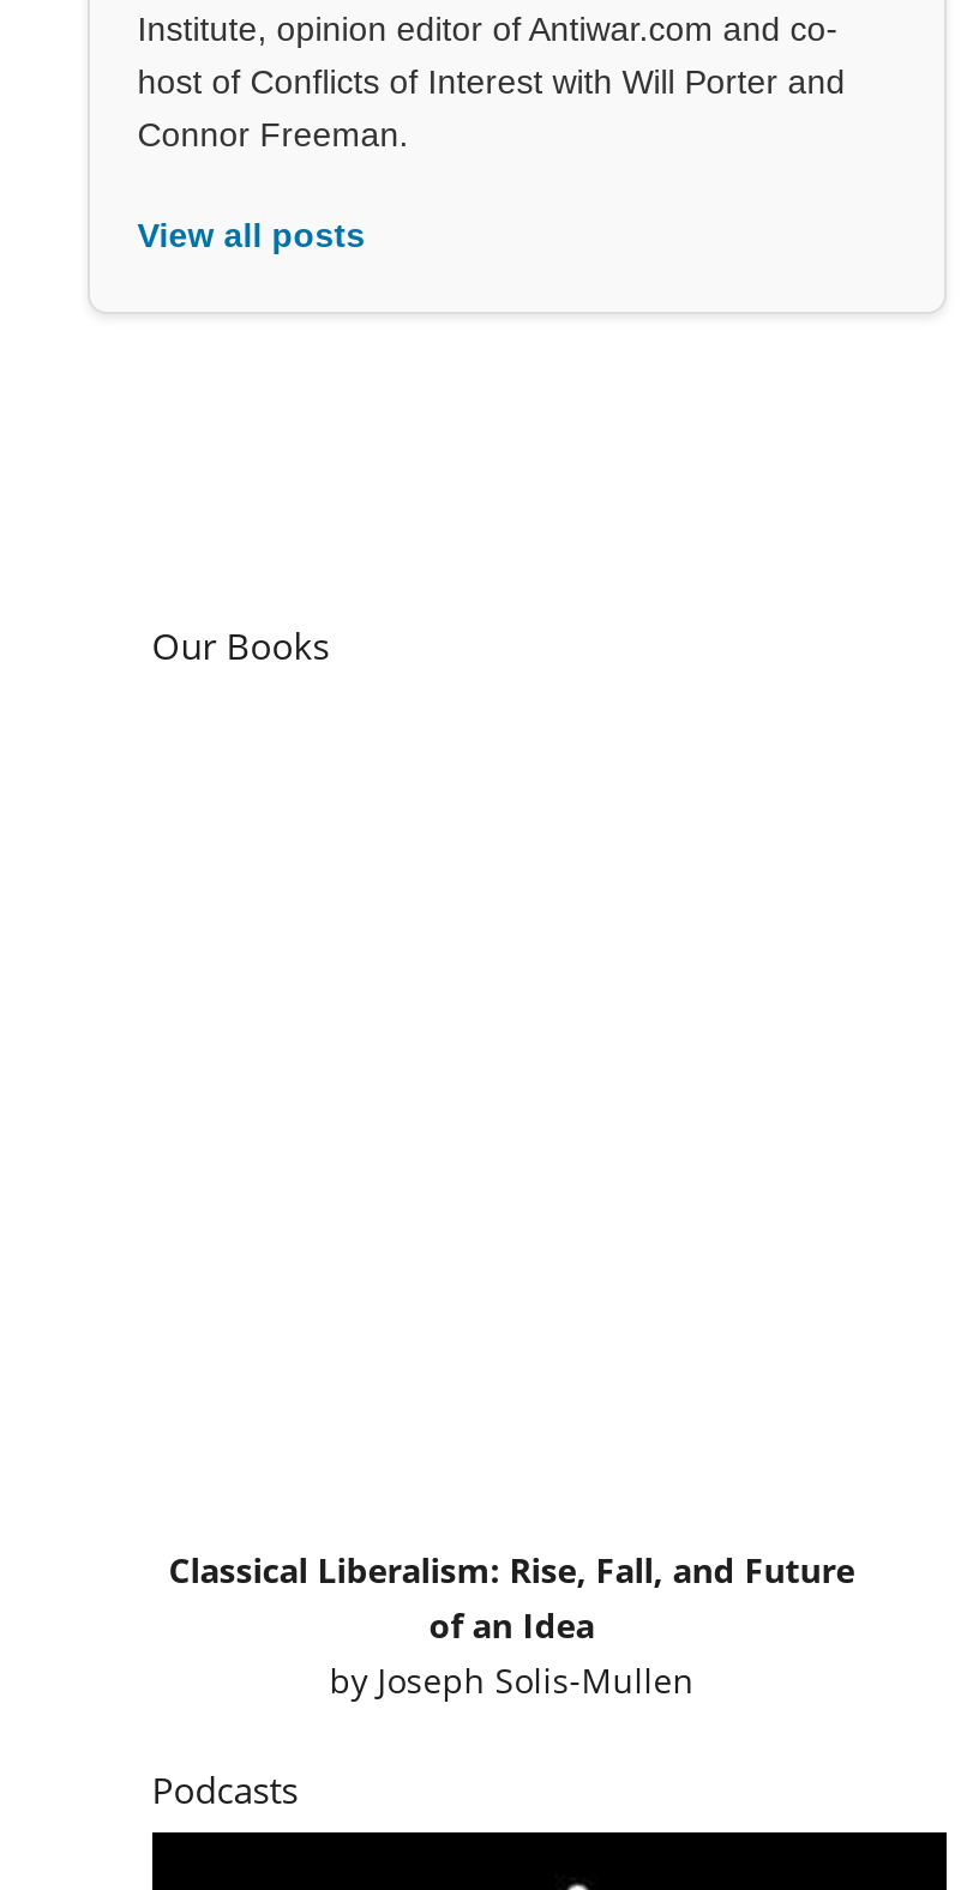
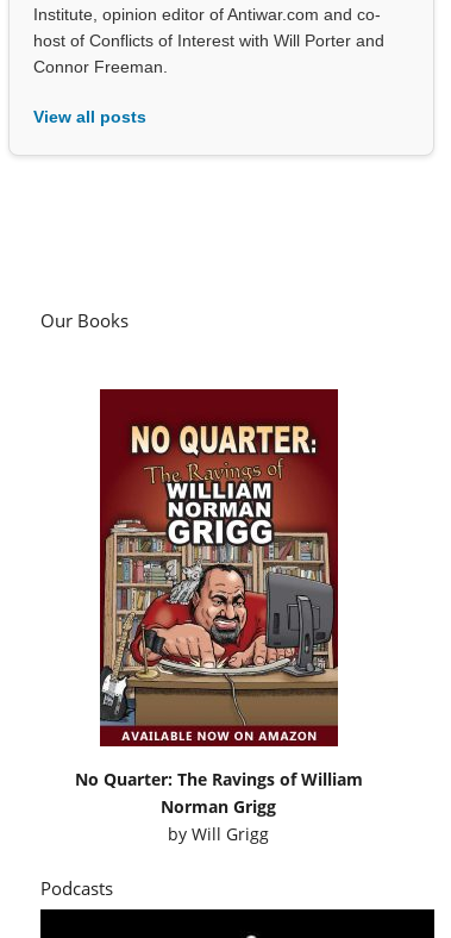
none -> [99,388,339,748] [image]
[169,1546,855,1701] Classical Liberalism: Rise, Fall, and Future | of an Idea | by Joseph Solis-Mullen -> [75,767,363,845] No Quarter: The Ravings of William | Norman Grigg | by Will Grigg

